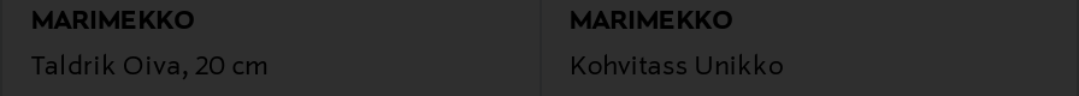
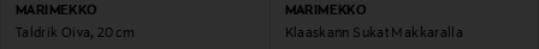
[570,54,784,83] Kohvitass Unikko -> [285,27,463,41] Klaaskann Sukat Makkaralla

